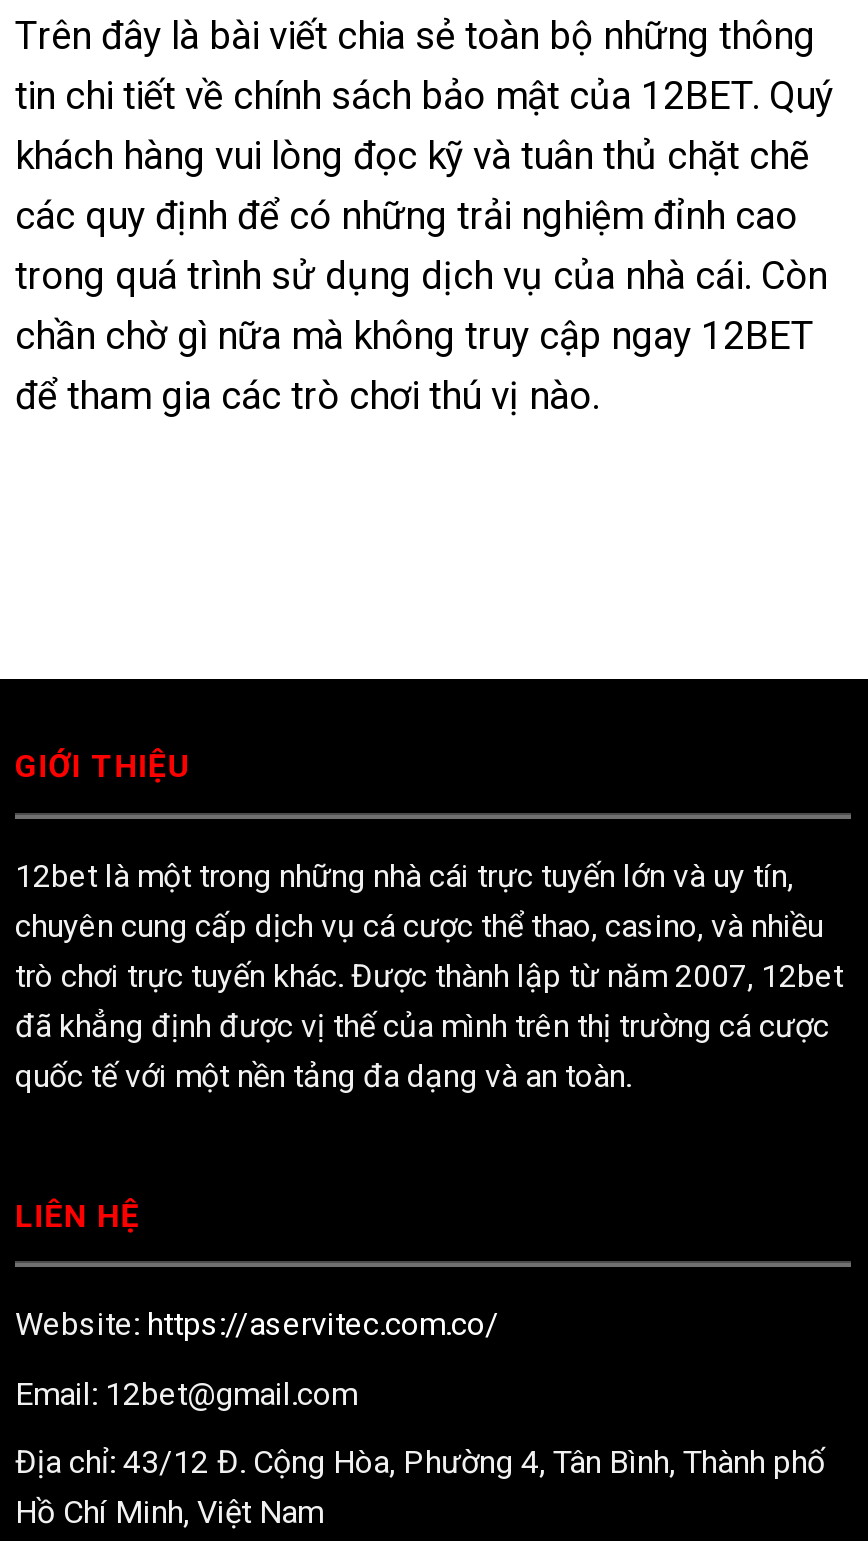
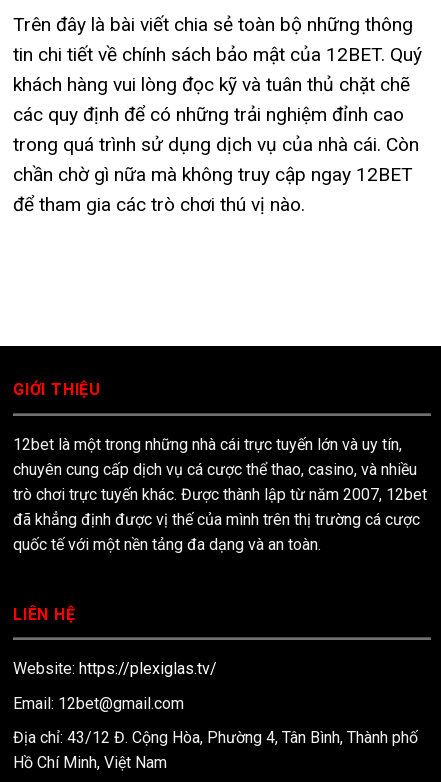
[15,1305,499,1343] Website: https://aservitec.com.co/ -> [13,659,217,678] Website: https://plexiglas.tv/

